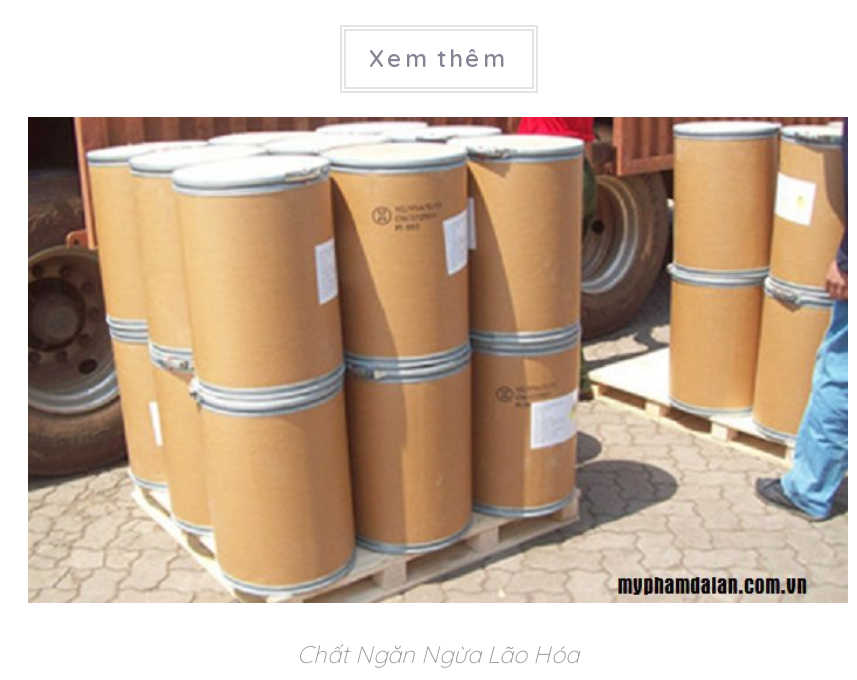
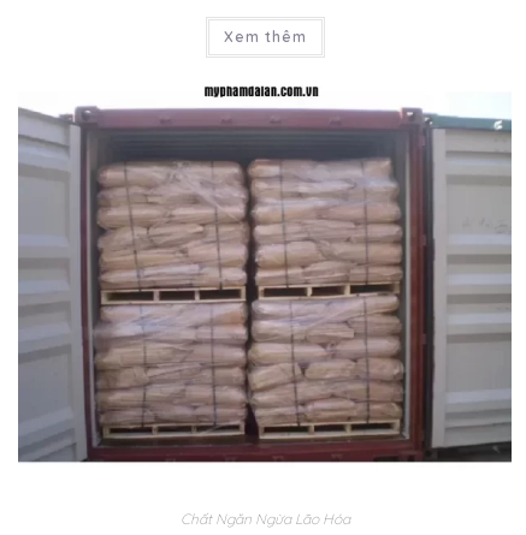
[26,115,848,605] [image] -> [17,85,513,464] [image]

